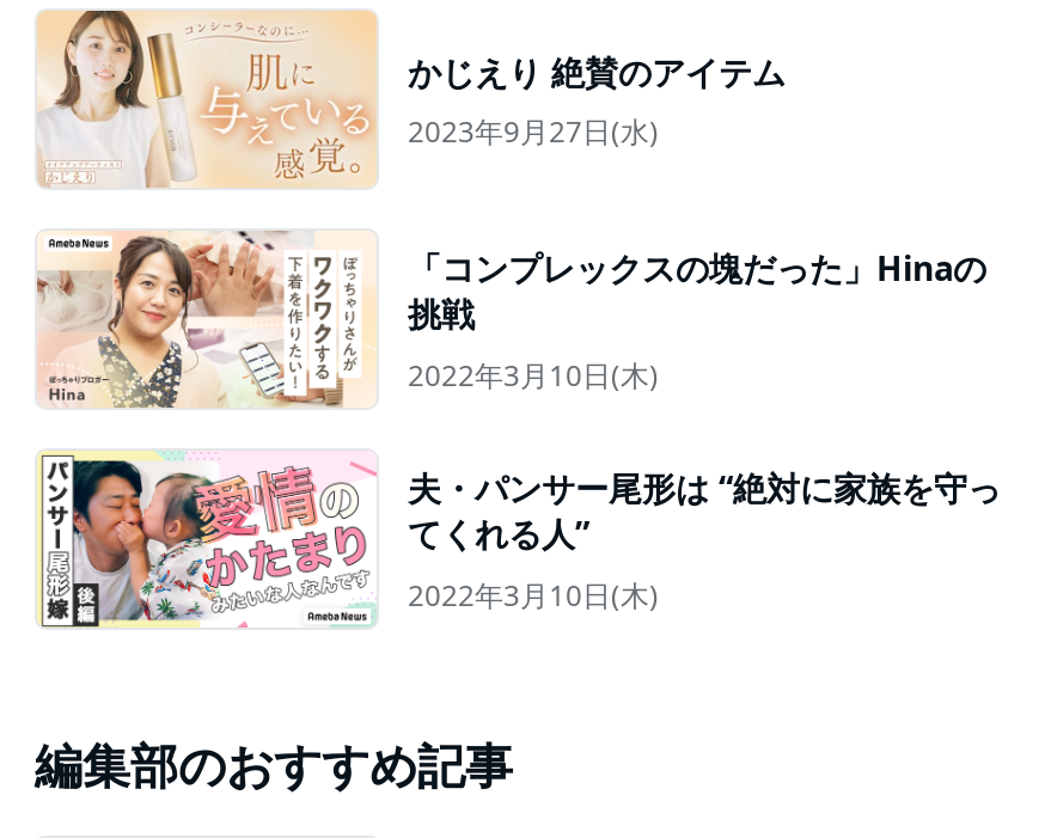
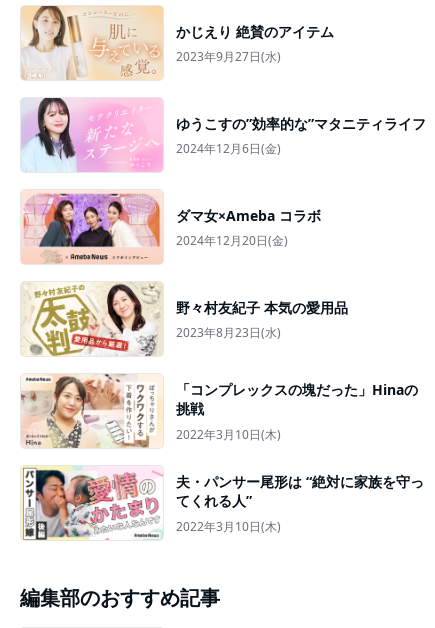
none -> [21,97,426,172] [image] | ゆうこすの”効率的な”マタニティライフ | 2024年12月6日(金)
none -> [22,191,321,264] [image] | ダマ女×Ameba コラボ | 2024年12月20日(金)
none -> [23,282,348,357] [image] | 野々村友紀子 本気の愛用品 | 2023年8月23日(水)

